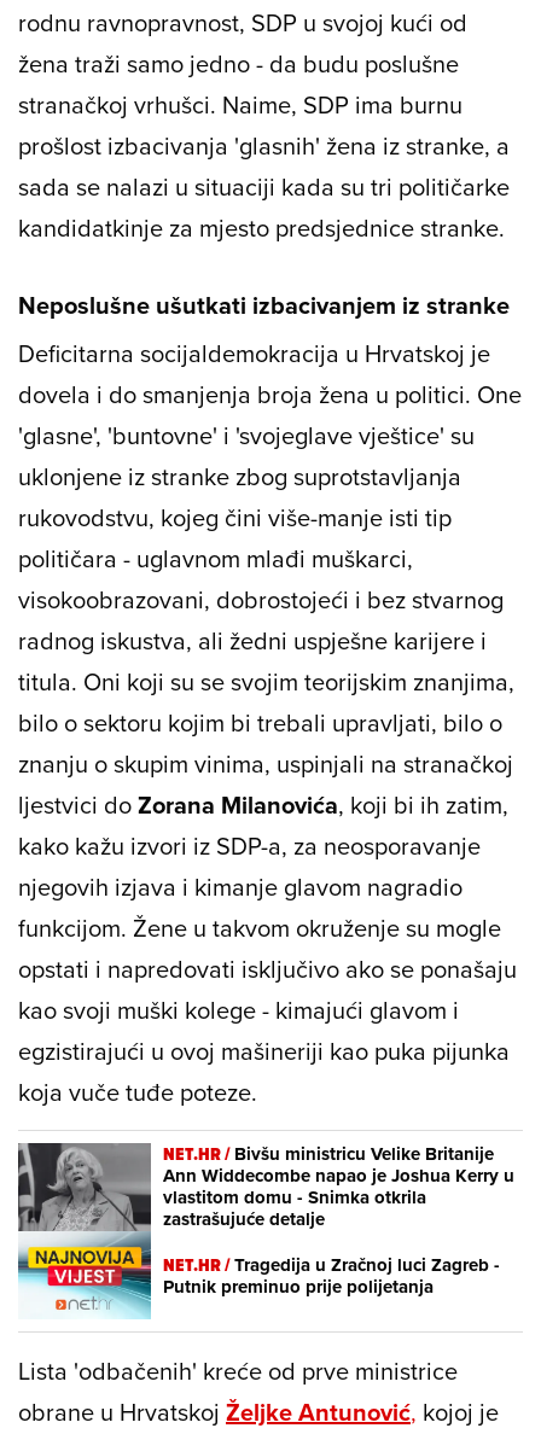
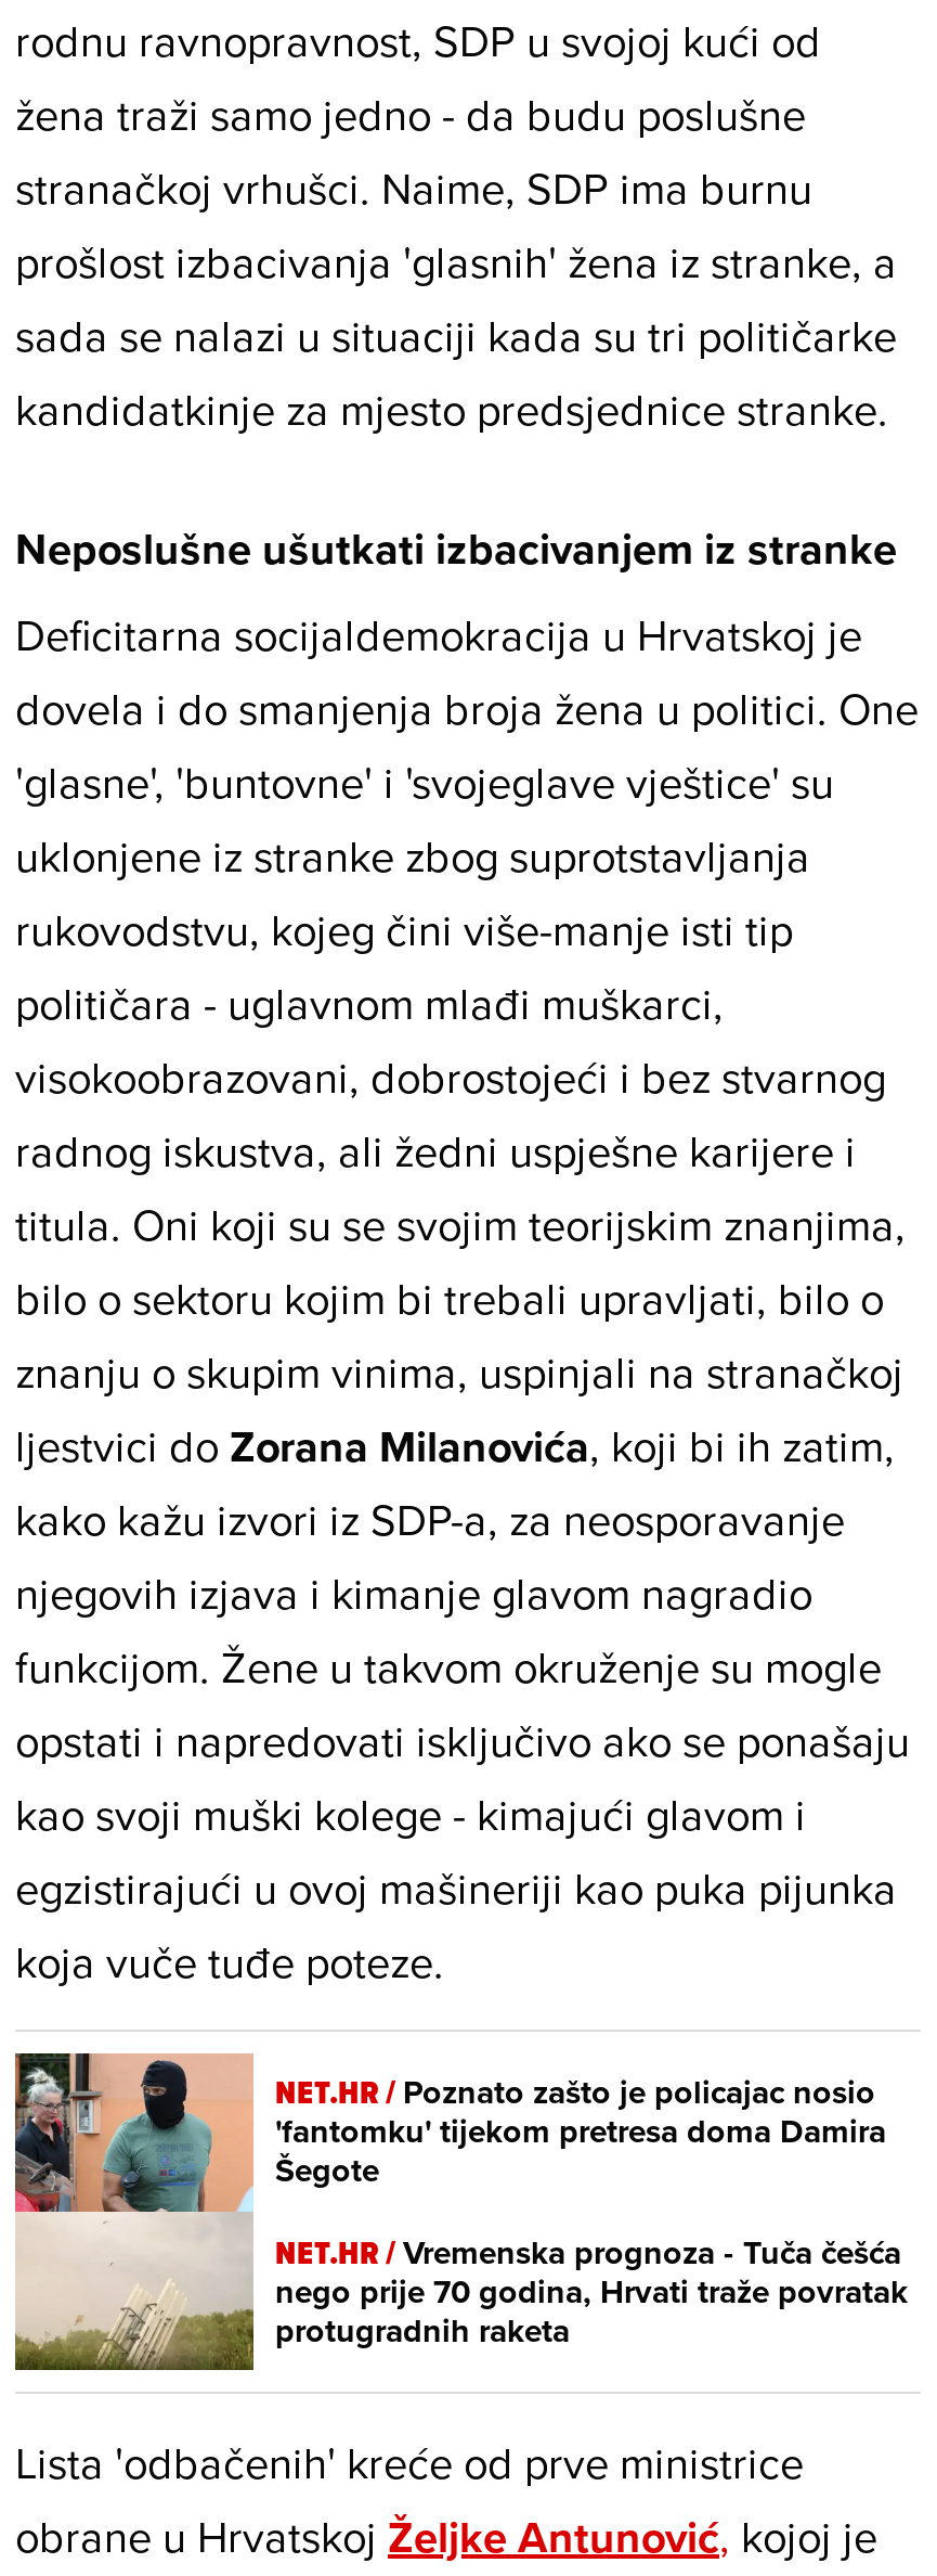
[17,1141,514,1319] [image] | NET.HR / Bivšu ministricu Velike Britanije | Ann Widdecombe napao je Joshua Kerry u | vlastitom domu - Snimka otkrila | zastrašujuće detalje -> [13,2051,886,2372] [image] | NET.HR / Poznato zašto je policajac nosio | 'fantomku' tijekom pretresa doma Damira | Šegote
[163,1251,500,1300] NET.HR / Tragedija u Zračnoj luci Zagreb - | Putnik preminuo prije polijetanja -> [275,2228,908,2354] NET.HR /Vremenska prognoza - Tuča češća | nego prije 70 godina, Hrvati traže povratak | protugradnih raketa

